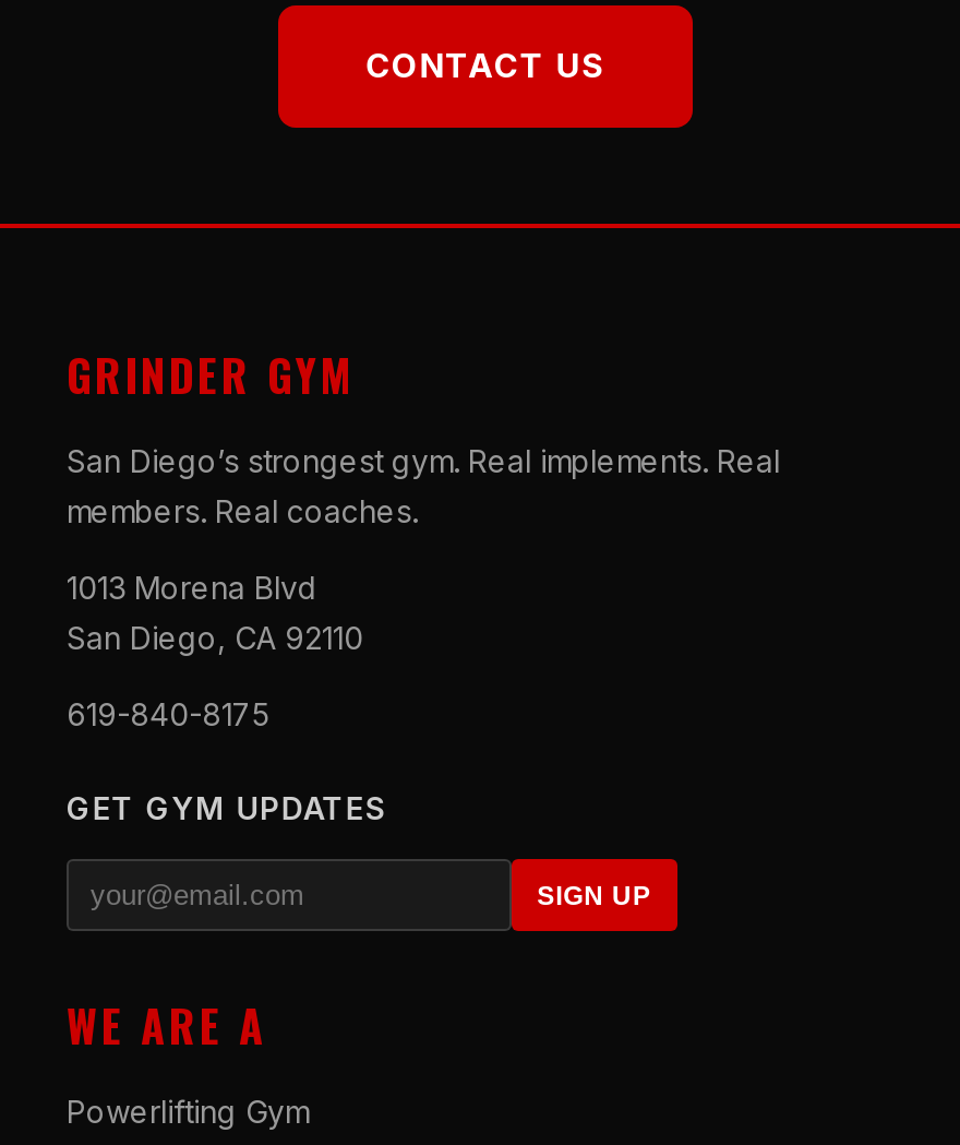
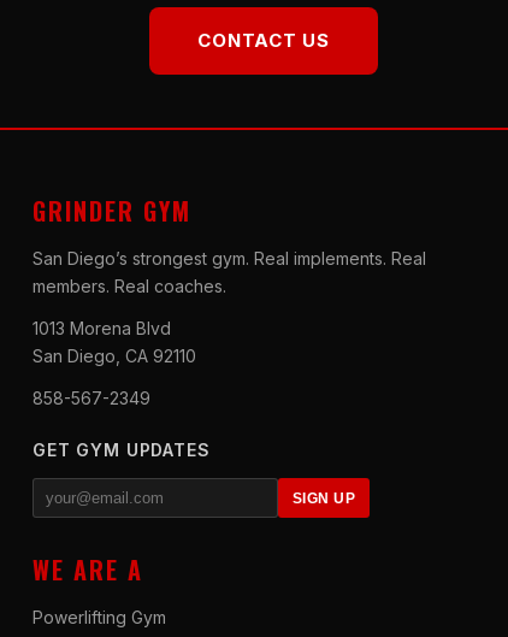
[67,696,269,733] 619-840-8175 -> [33,388,150,408] 858-567-2349

